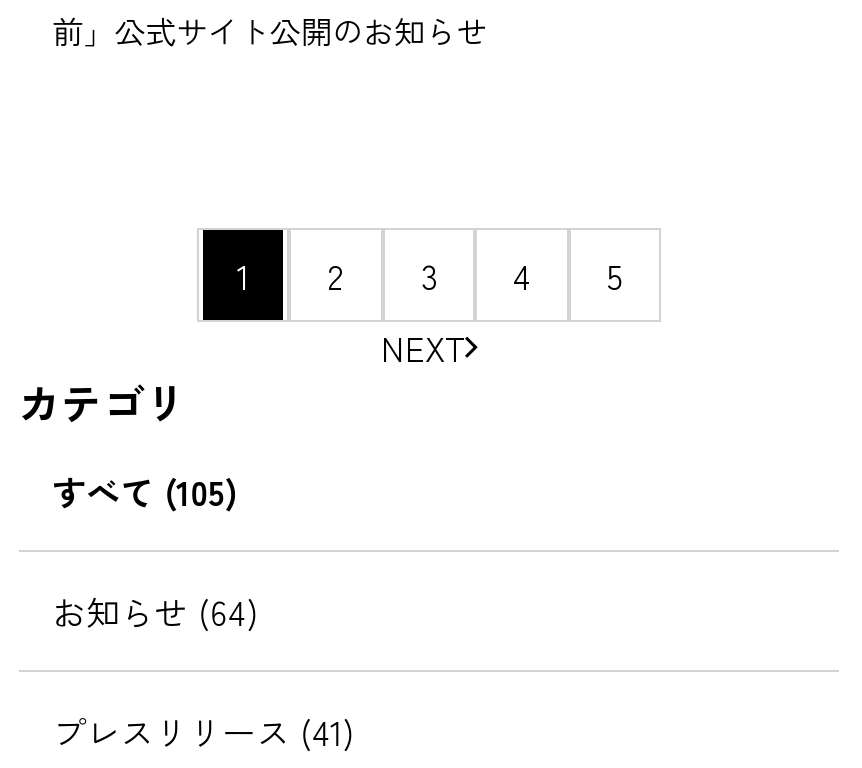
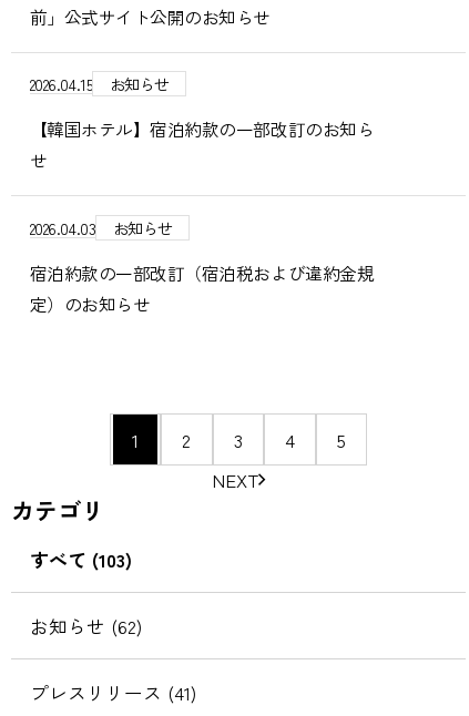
none -> [29,72,374,317] 2026.04.15 | お知らせ | 【韓国ホテル】宿泊約款の一部改訂のお知ら | せ | 2026.04.03 | お知らせ | 宿泊約款の一部改訂（宿泊税および違約金規 | 定）のお知らせ
[52,465,236,515] すべて (105) -> [29,545,131,573] すべて (103)
[52,585,256,635] お知らせ (64) -> [29,611,141,639] お知らせ (62)

